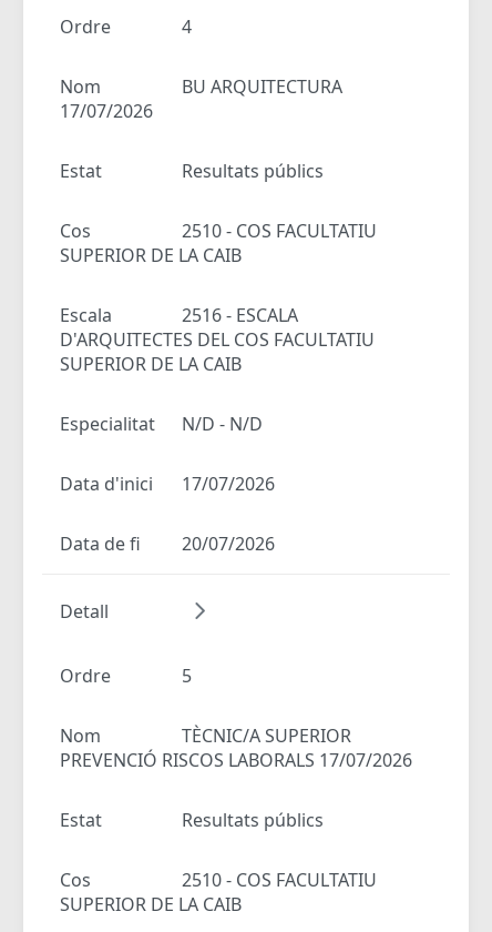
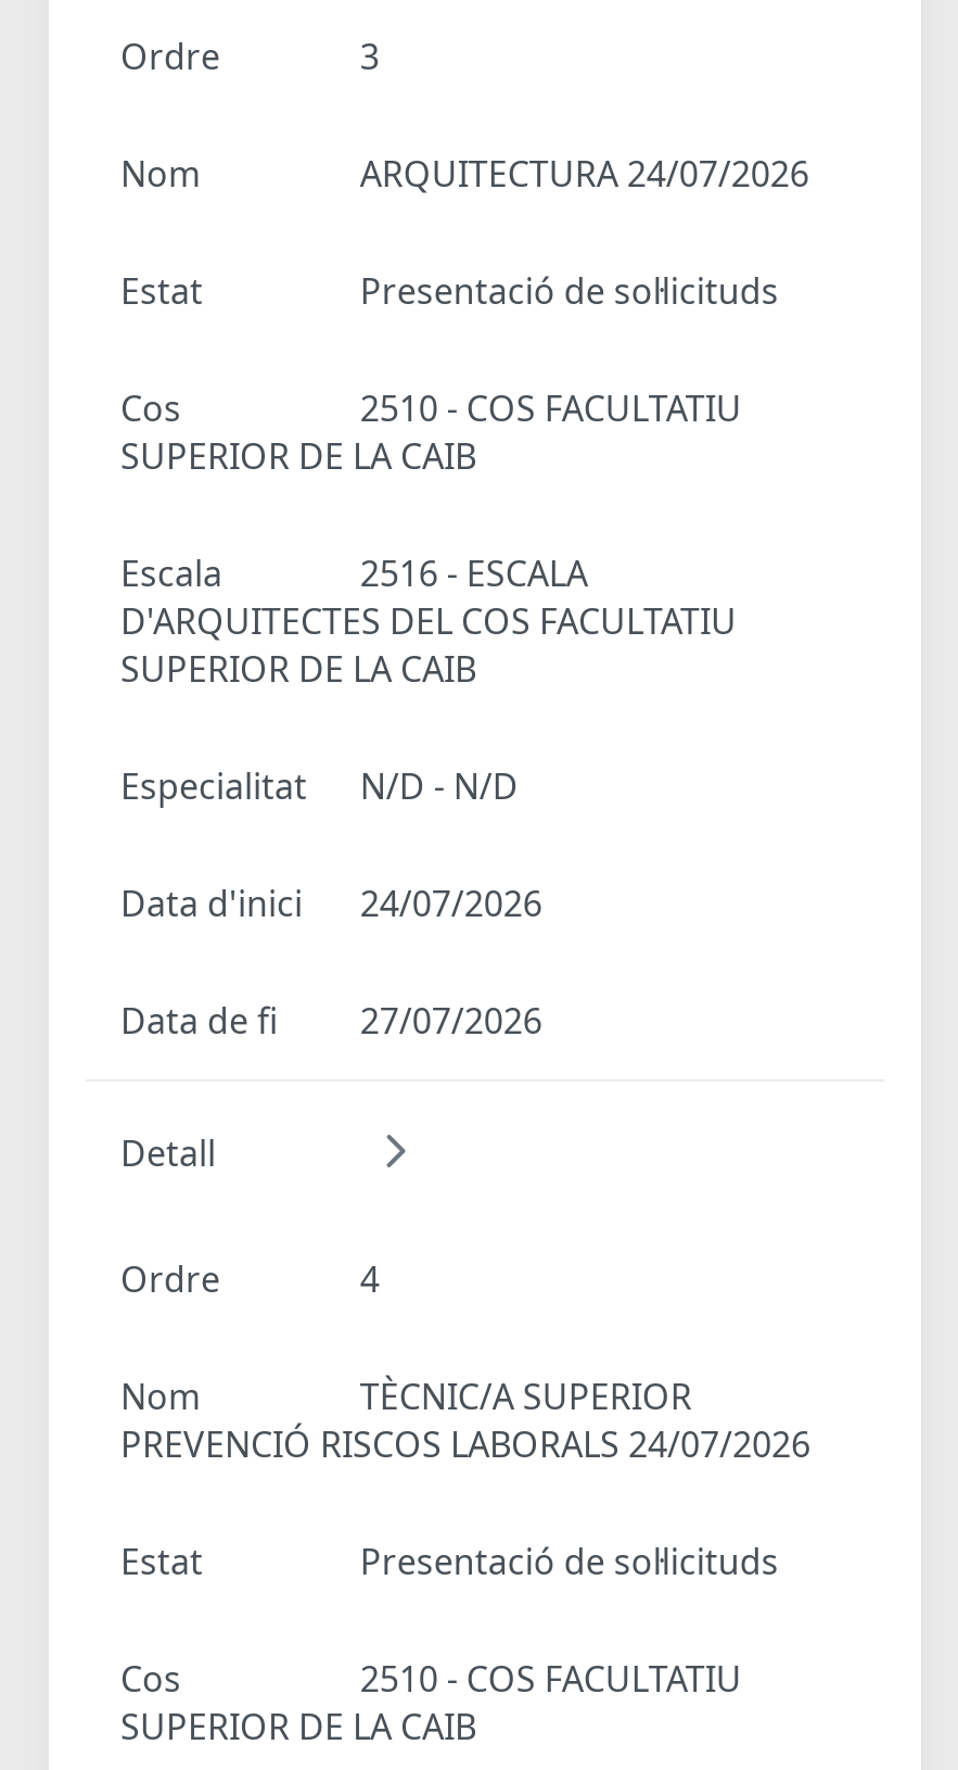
[182,14,192,39] 4 -> [360,33,380,80] 3
[60,74,343,123] BU ARQUITECTURA | 17/07/2026 -> [360,150,809,198] ARQUITECTURA 24/07/2026
[182,159,324,183] Resultats públics -> [360,267,779,315] Presentació de sol·licituds
[60,472,275,496] Data d'inici 17/07/2026 -> [120,880,542,927] Data d'inici 24/07/2026
[60,531,275,556] Data de fi 20/07/2026 -> [120,997,542,1045] Data de fi 27/07/2026
[182,663,192,688] 5 -> [360,1255,380,1303] 4
[60,748,412,772] PREVENCIÓ RISCOS LABORALS 17/07/2026 -> [120,1420,810,1468] PREVENCIÓ RISCOS LABORALS 24/07/2026
[182,808,324,832] Resultats públics -> [360,1538,779,1585] Presentació de sol·licituds

